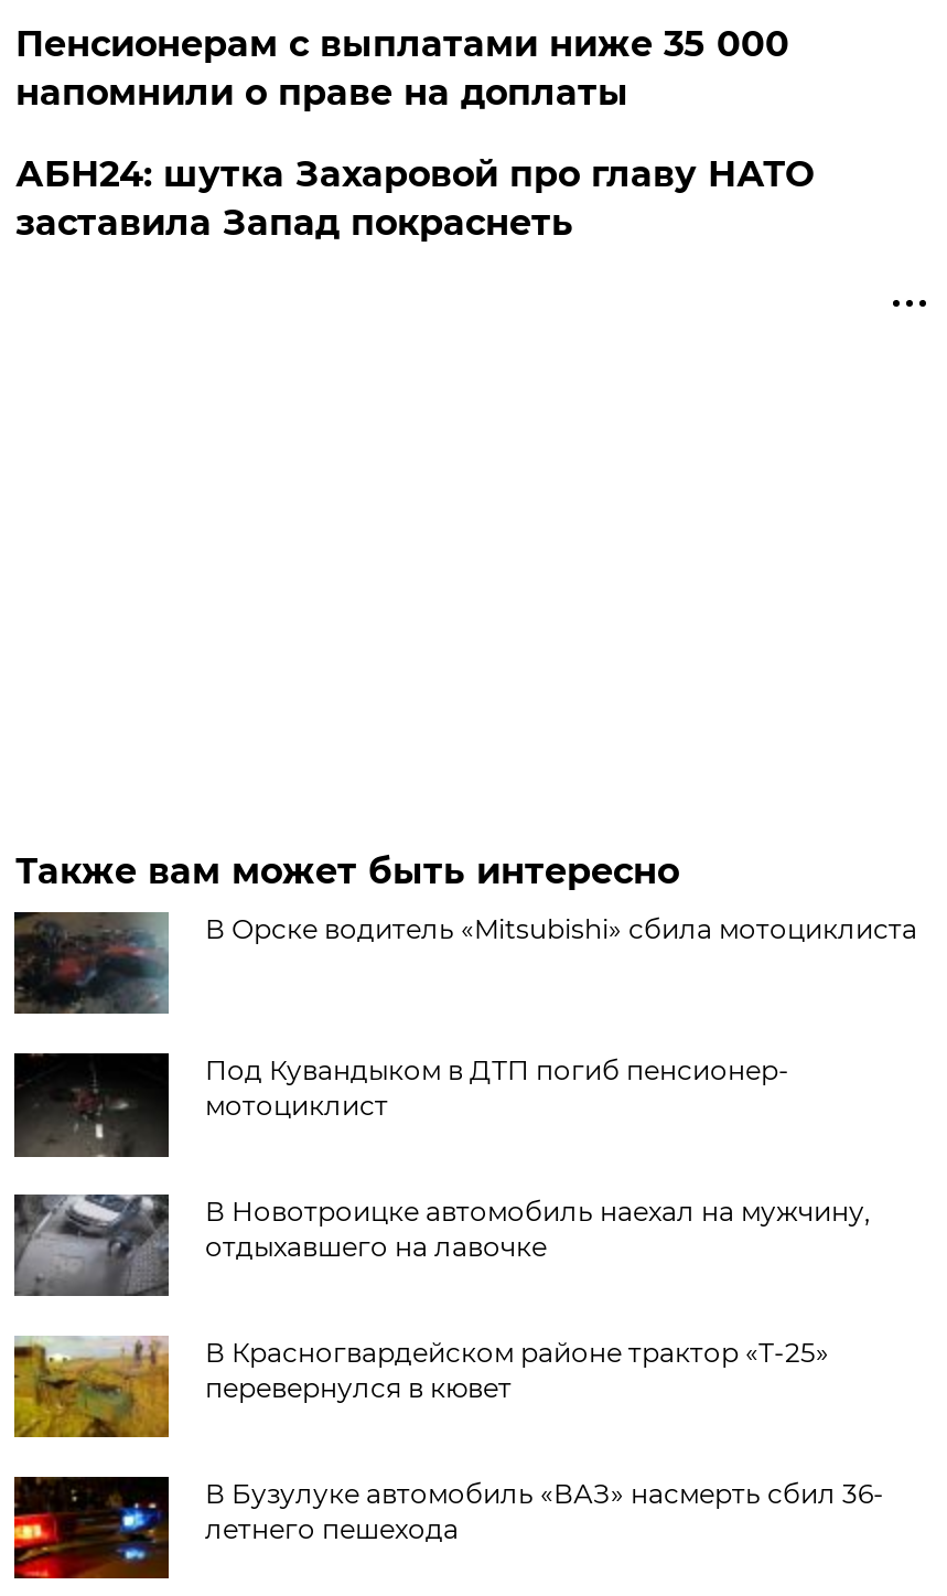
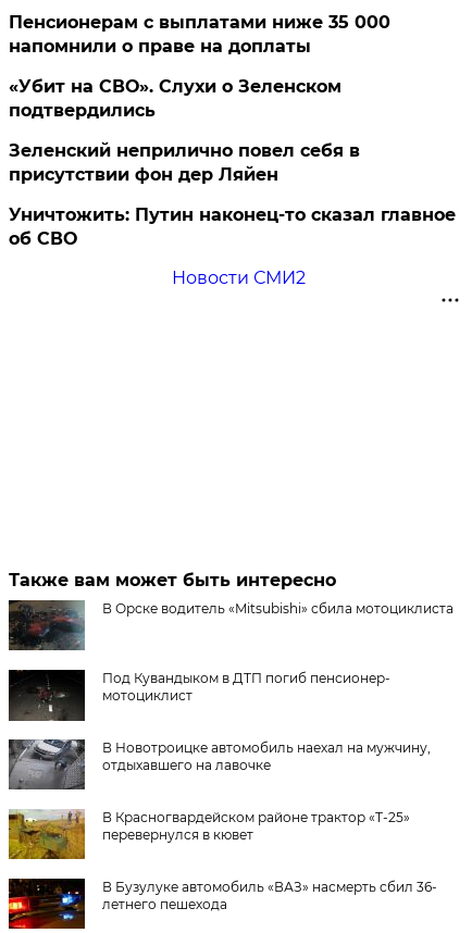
[15,153,813,244] АБН24: шутка Захаровой про главу НАТО | заставила Запад покраснеть -> [9,76,456,288] «Убит на СВО». Слухи о Зеленском | подтвердились | Зеленский неприлично повел cебя в | присутствии фон дер Ляйен | Уничтожить: Путин наконец-то сказал главное | об СВО | Новости СМИ2

